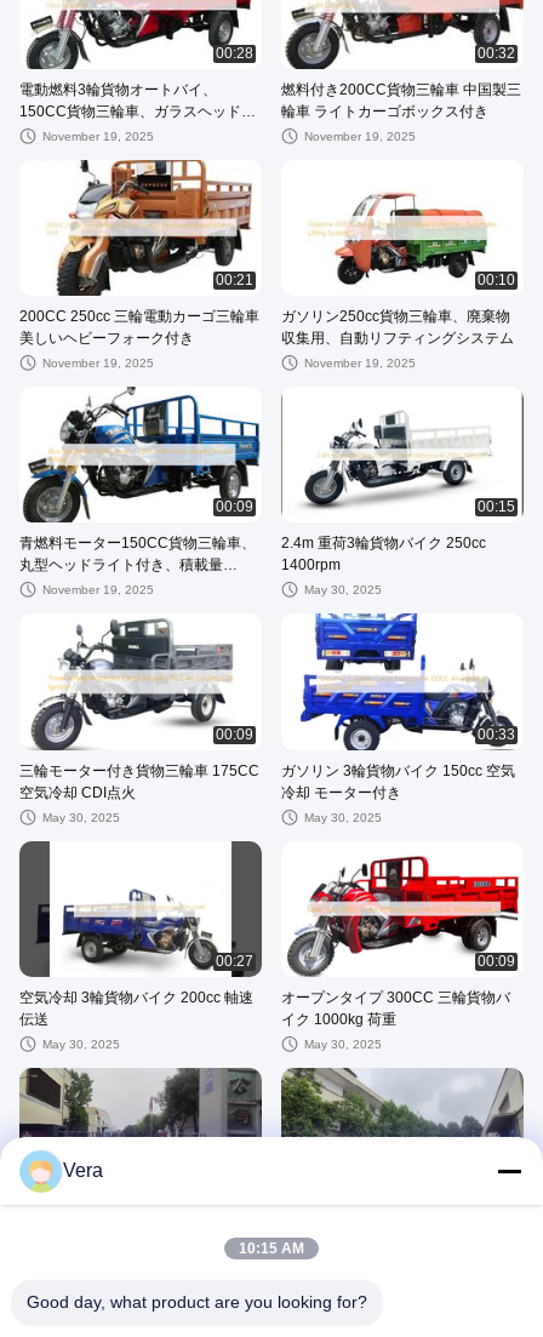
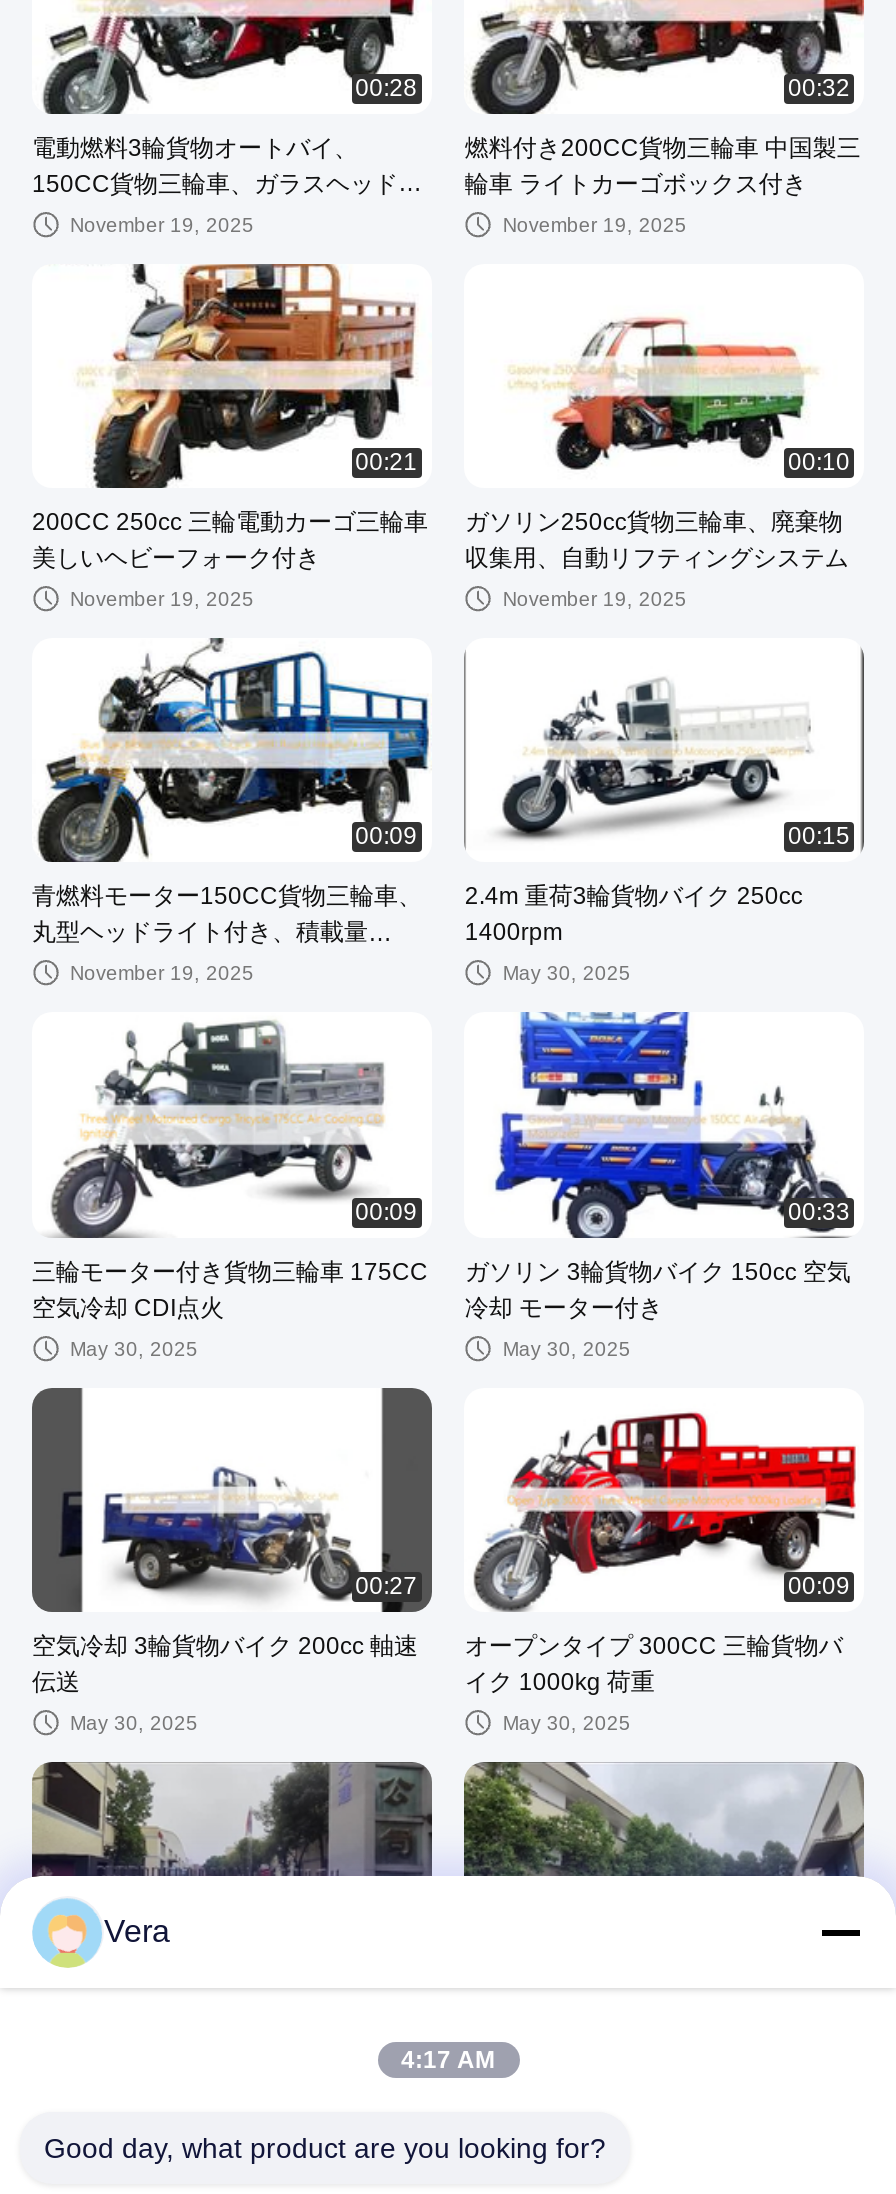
[239,1240,304,1257] 10:15 AM -> [401,2046,495,2074] 4:17 AM

